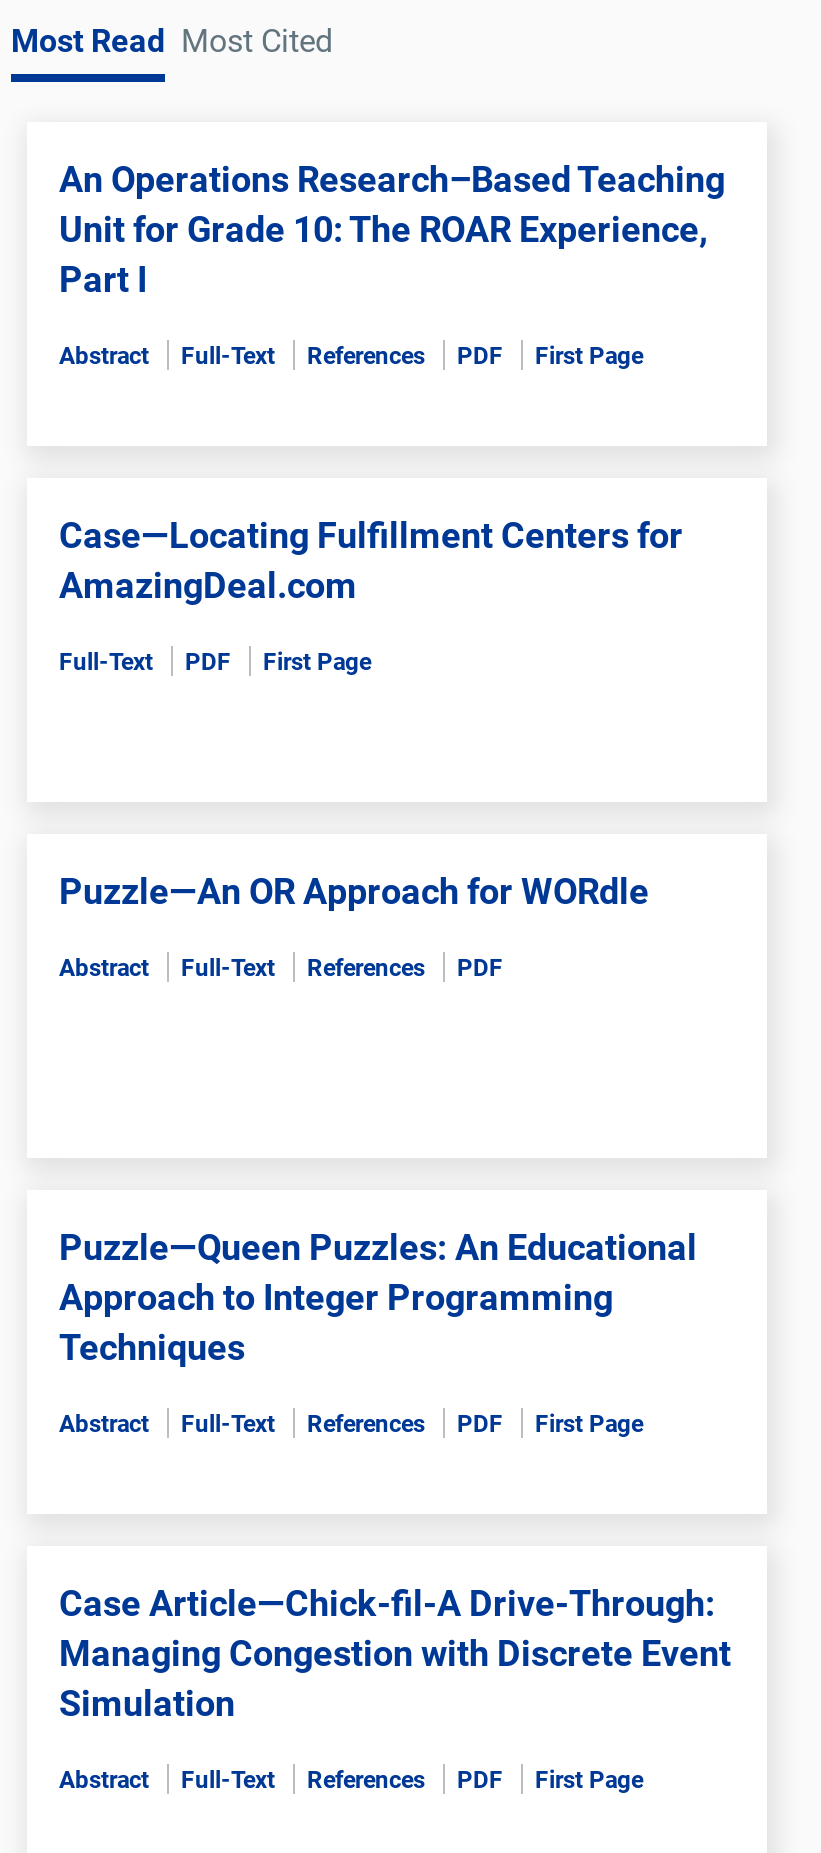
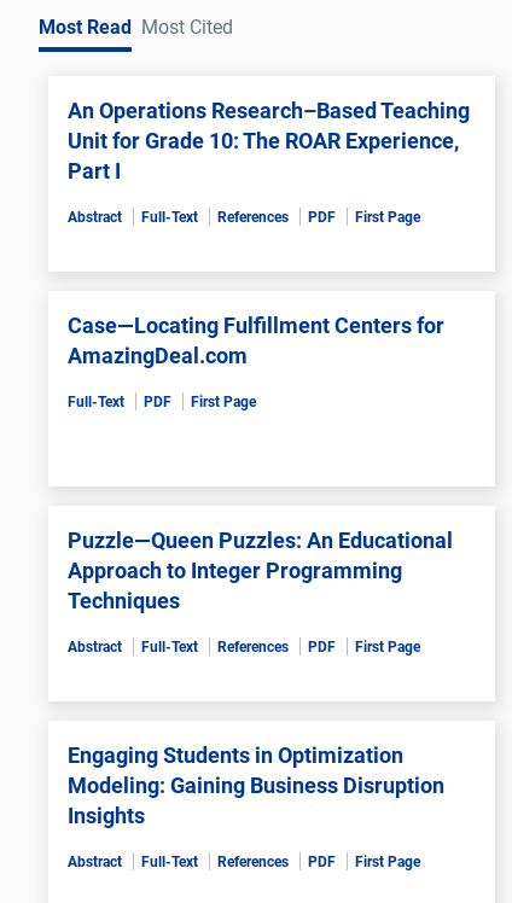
[59,870,649,982] Puzzle—An OR Approach for WORdle | Abstract | Full-Text | References | PDF -> none
[59,1582,731,1724] Case Article—Chick-fil-A Drive-Through: | Managing Congestion with Discrete Event | Simulation -> [68,742,444,828] Engaging Students in Optimization | Modeling: Gaining Business Disruption | Insights

